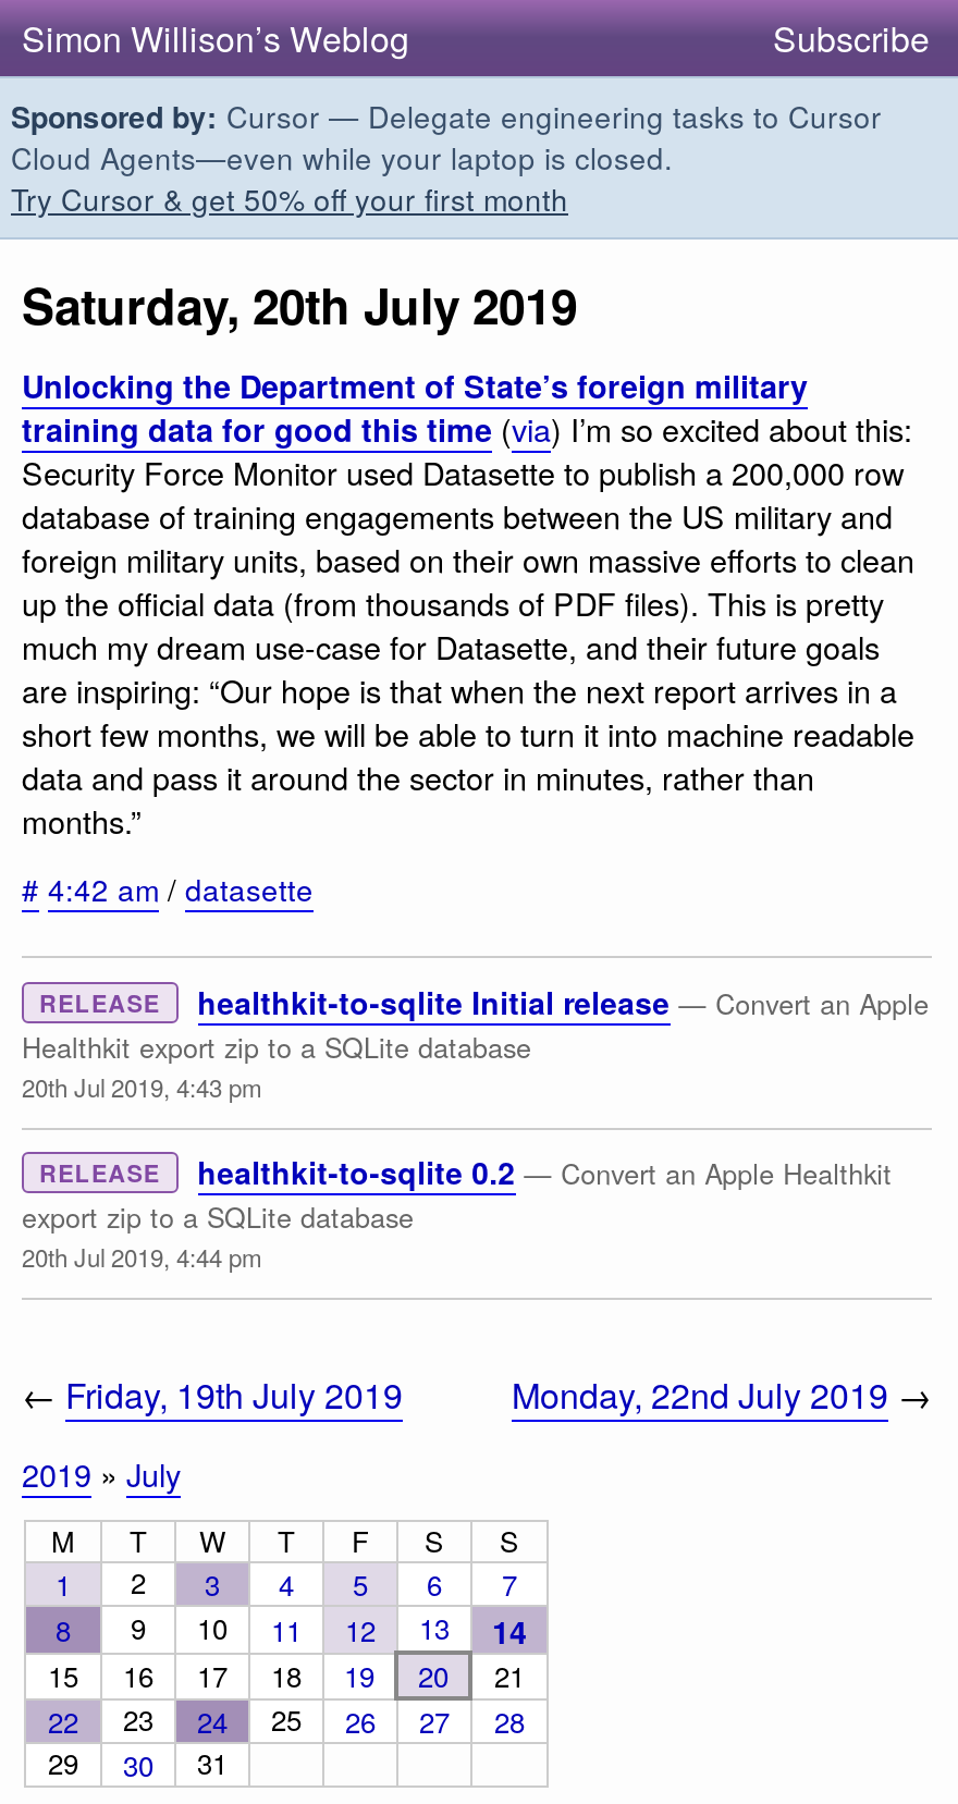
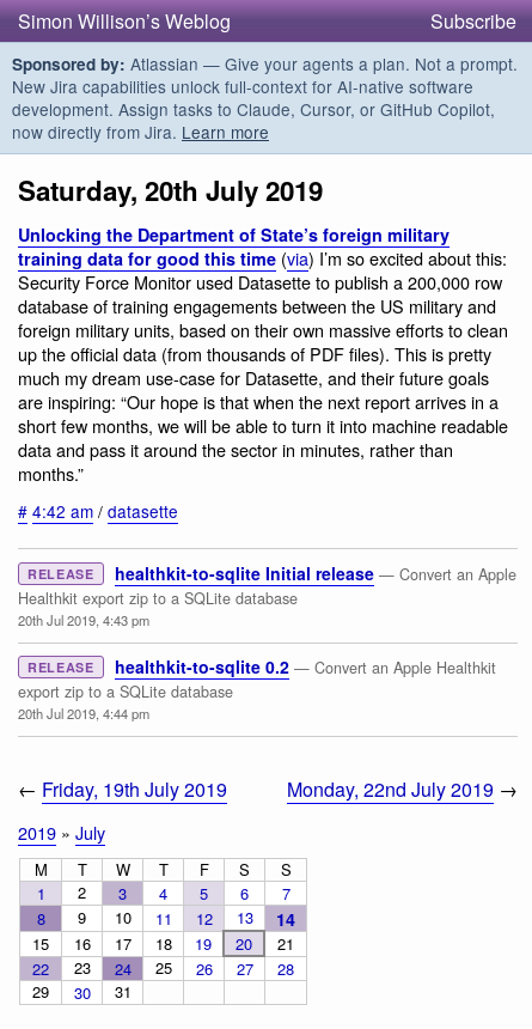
[11,94,882,220] Sponsored by: Cursor — Delegate engineering tasks to Cursor | Cloud Agents—even while your laptop is closed. | Try Cursor & get 50% off your first month -> [12,51,518,144] Sponsored by: Atlassian — Give your agents a plan. Not a prompt. | New Jira capabilities unlock full-context for AI-native software | development. Assign tasks to Claude, Cursor, or GitHub Copilot, | now directly from Jira. Learn more

